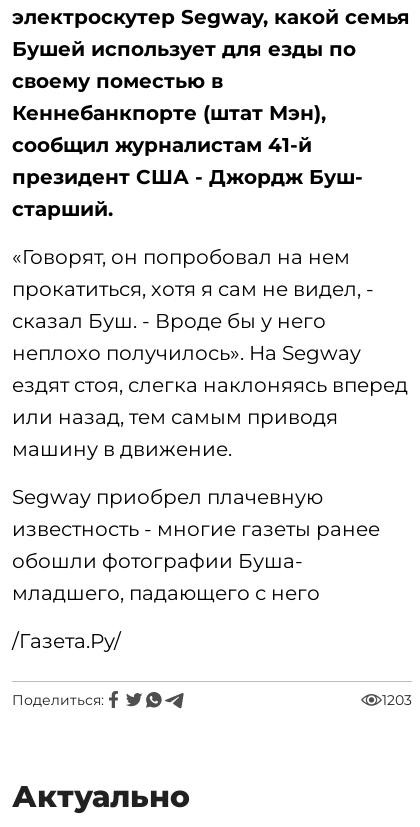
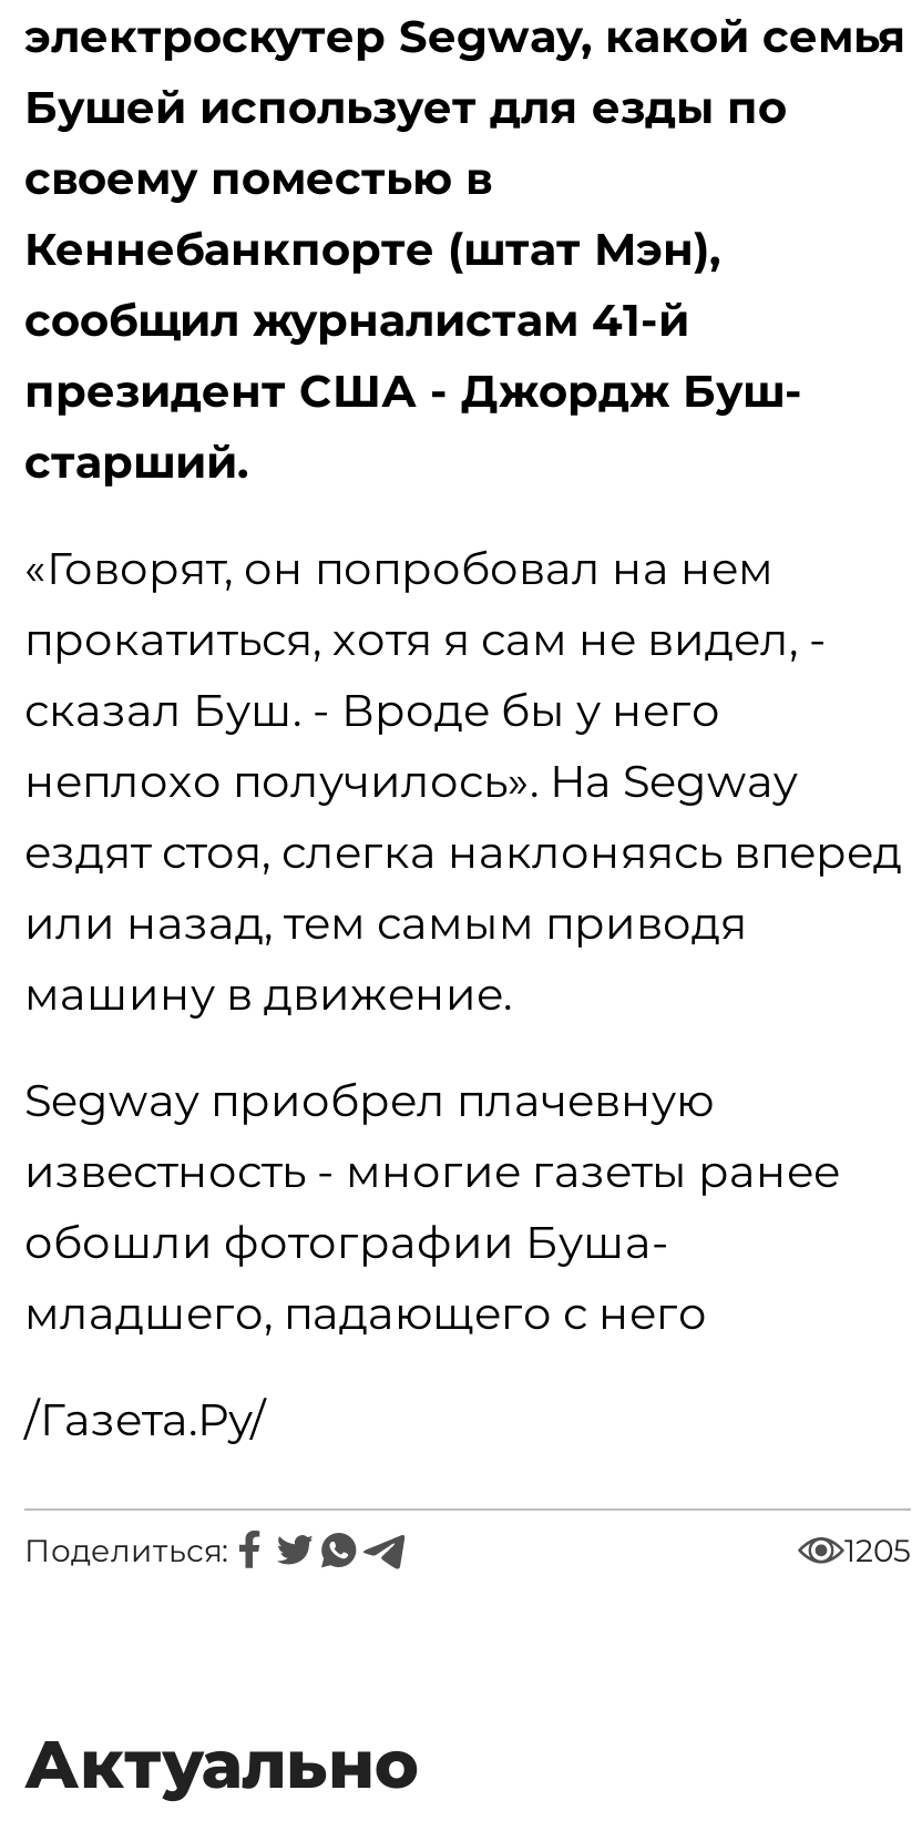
[382,691,412,709] 1203 -> [844,1531,911,1571] 1205

